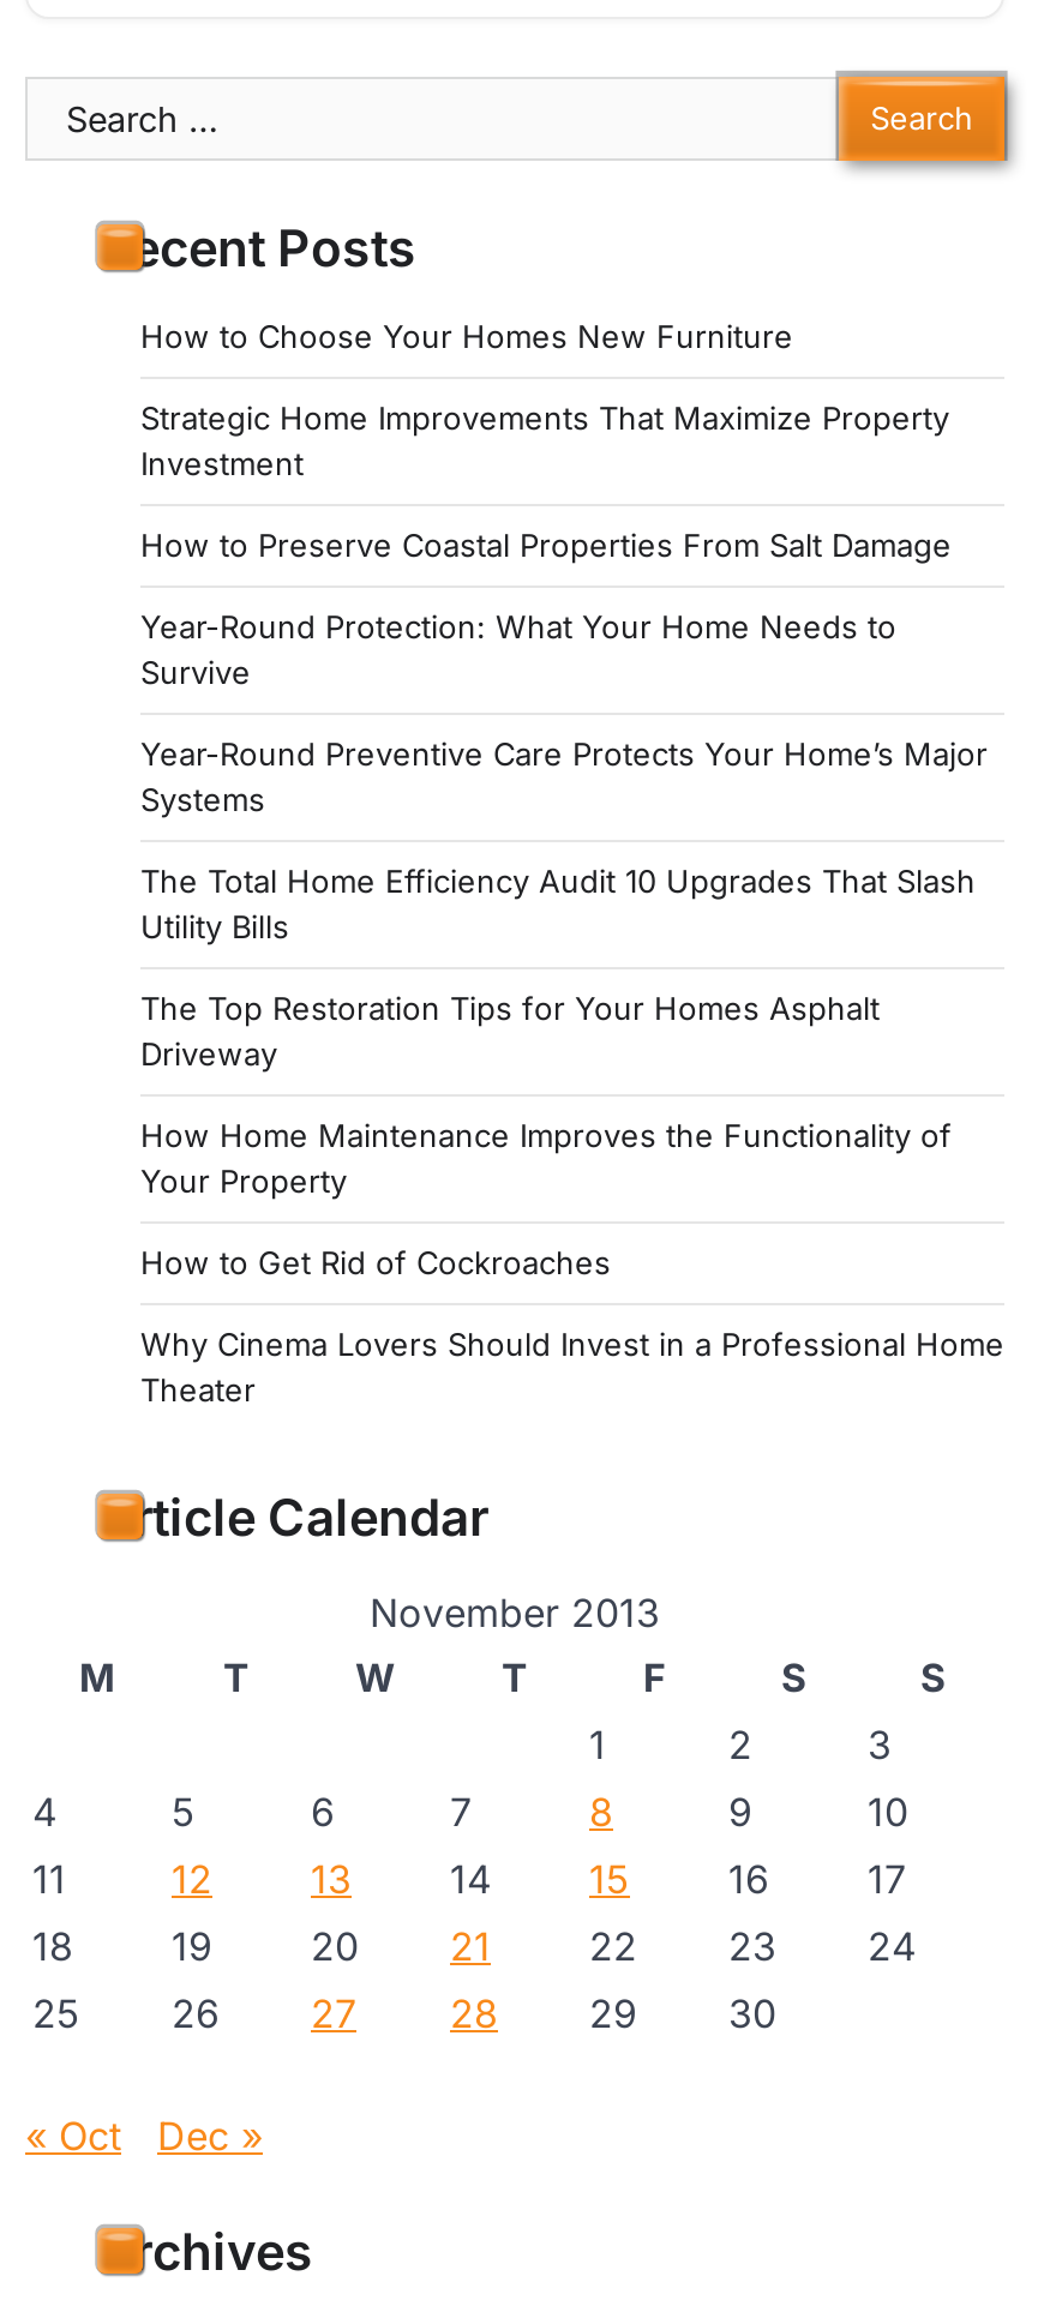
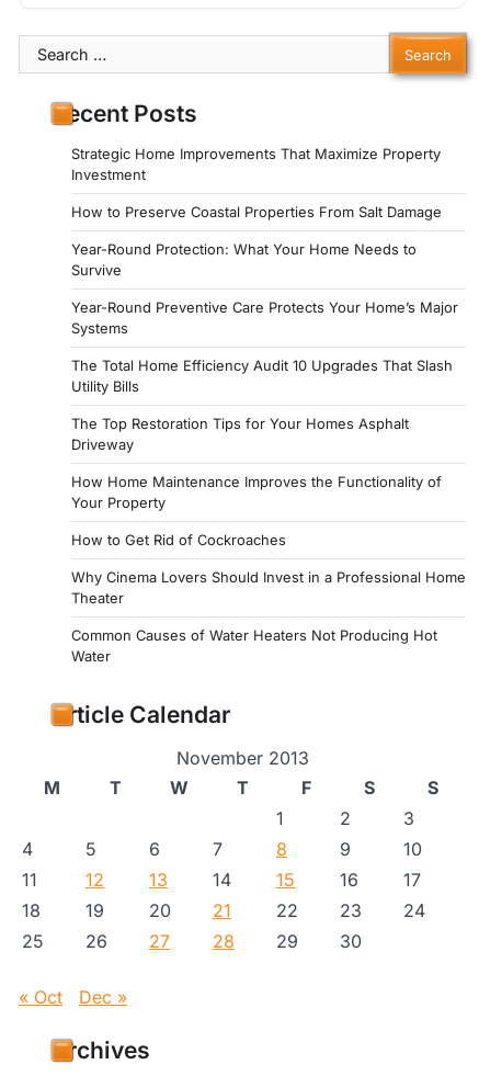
[140,317,793,355] How to Choose Your Homes New Furniture -> none
moved [140,398,1004,1409] -> [71,145,466,607]: Strategic Home Improvements That Maximize Property | Investment | How to Preserve Coastal Properties From Salt Damage | ... | Why Cinema Lovers Should Invest in a Professional Home | Theater
none -> [71,626,437,665] Common Causes of Water Heaters Not Producing Hot | Water

